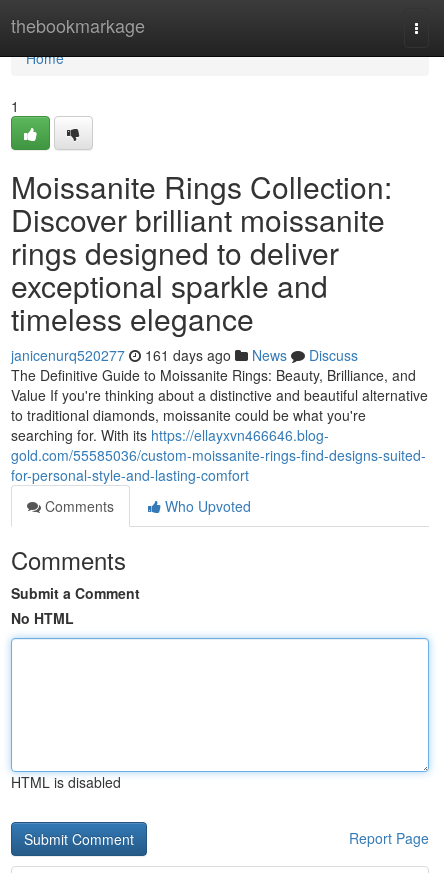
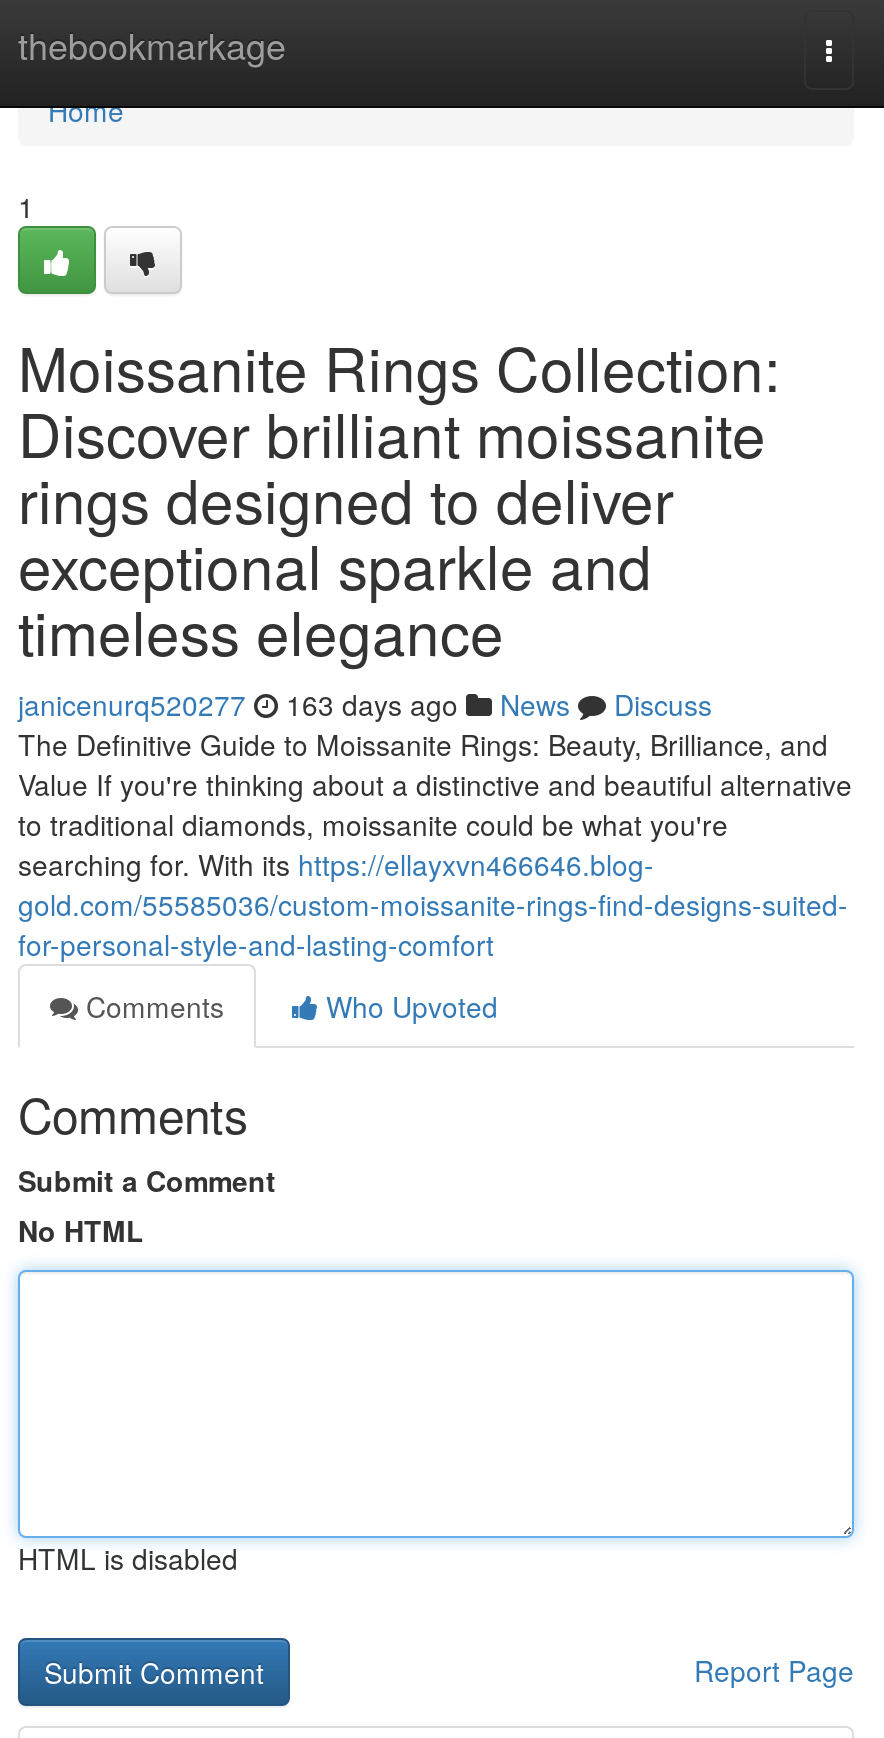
[11,345,358,365] janicenurq520277 161 days ago News Discuss -> [18,684,712,724] janicenurq520277 163 days ago News Discuss

